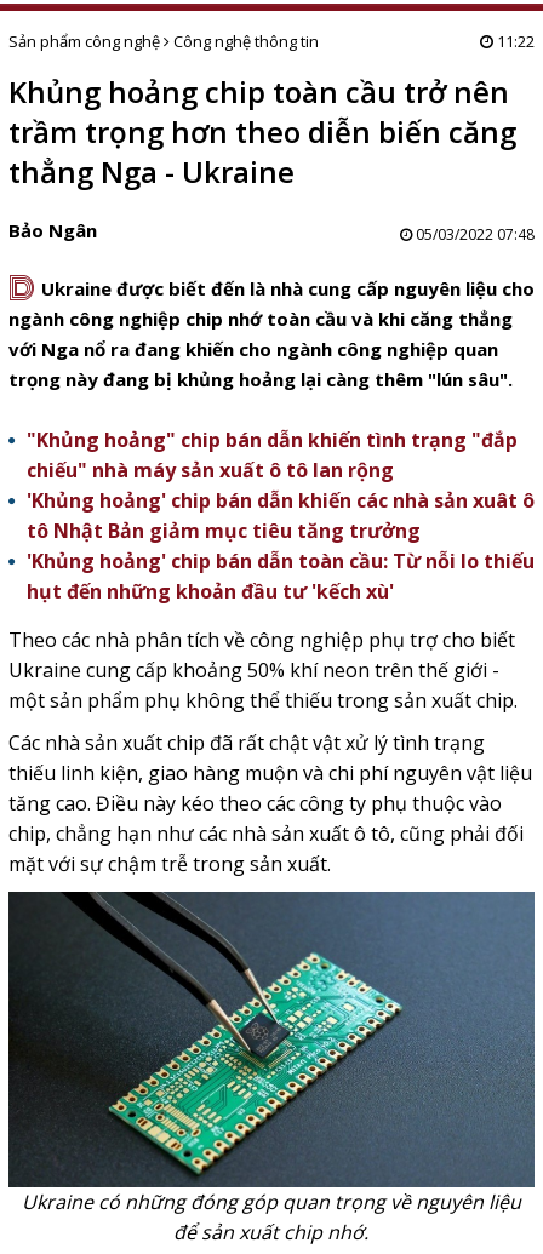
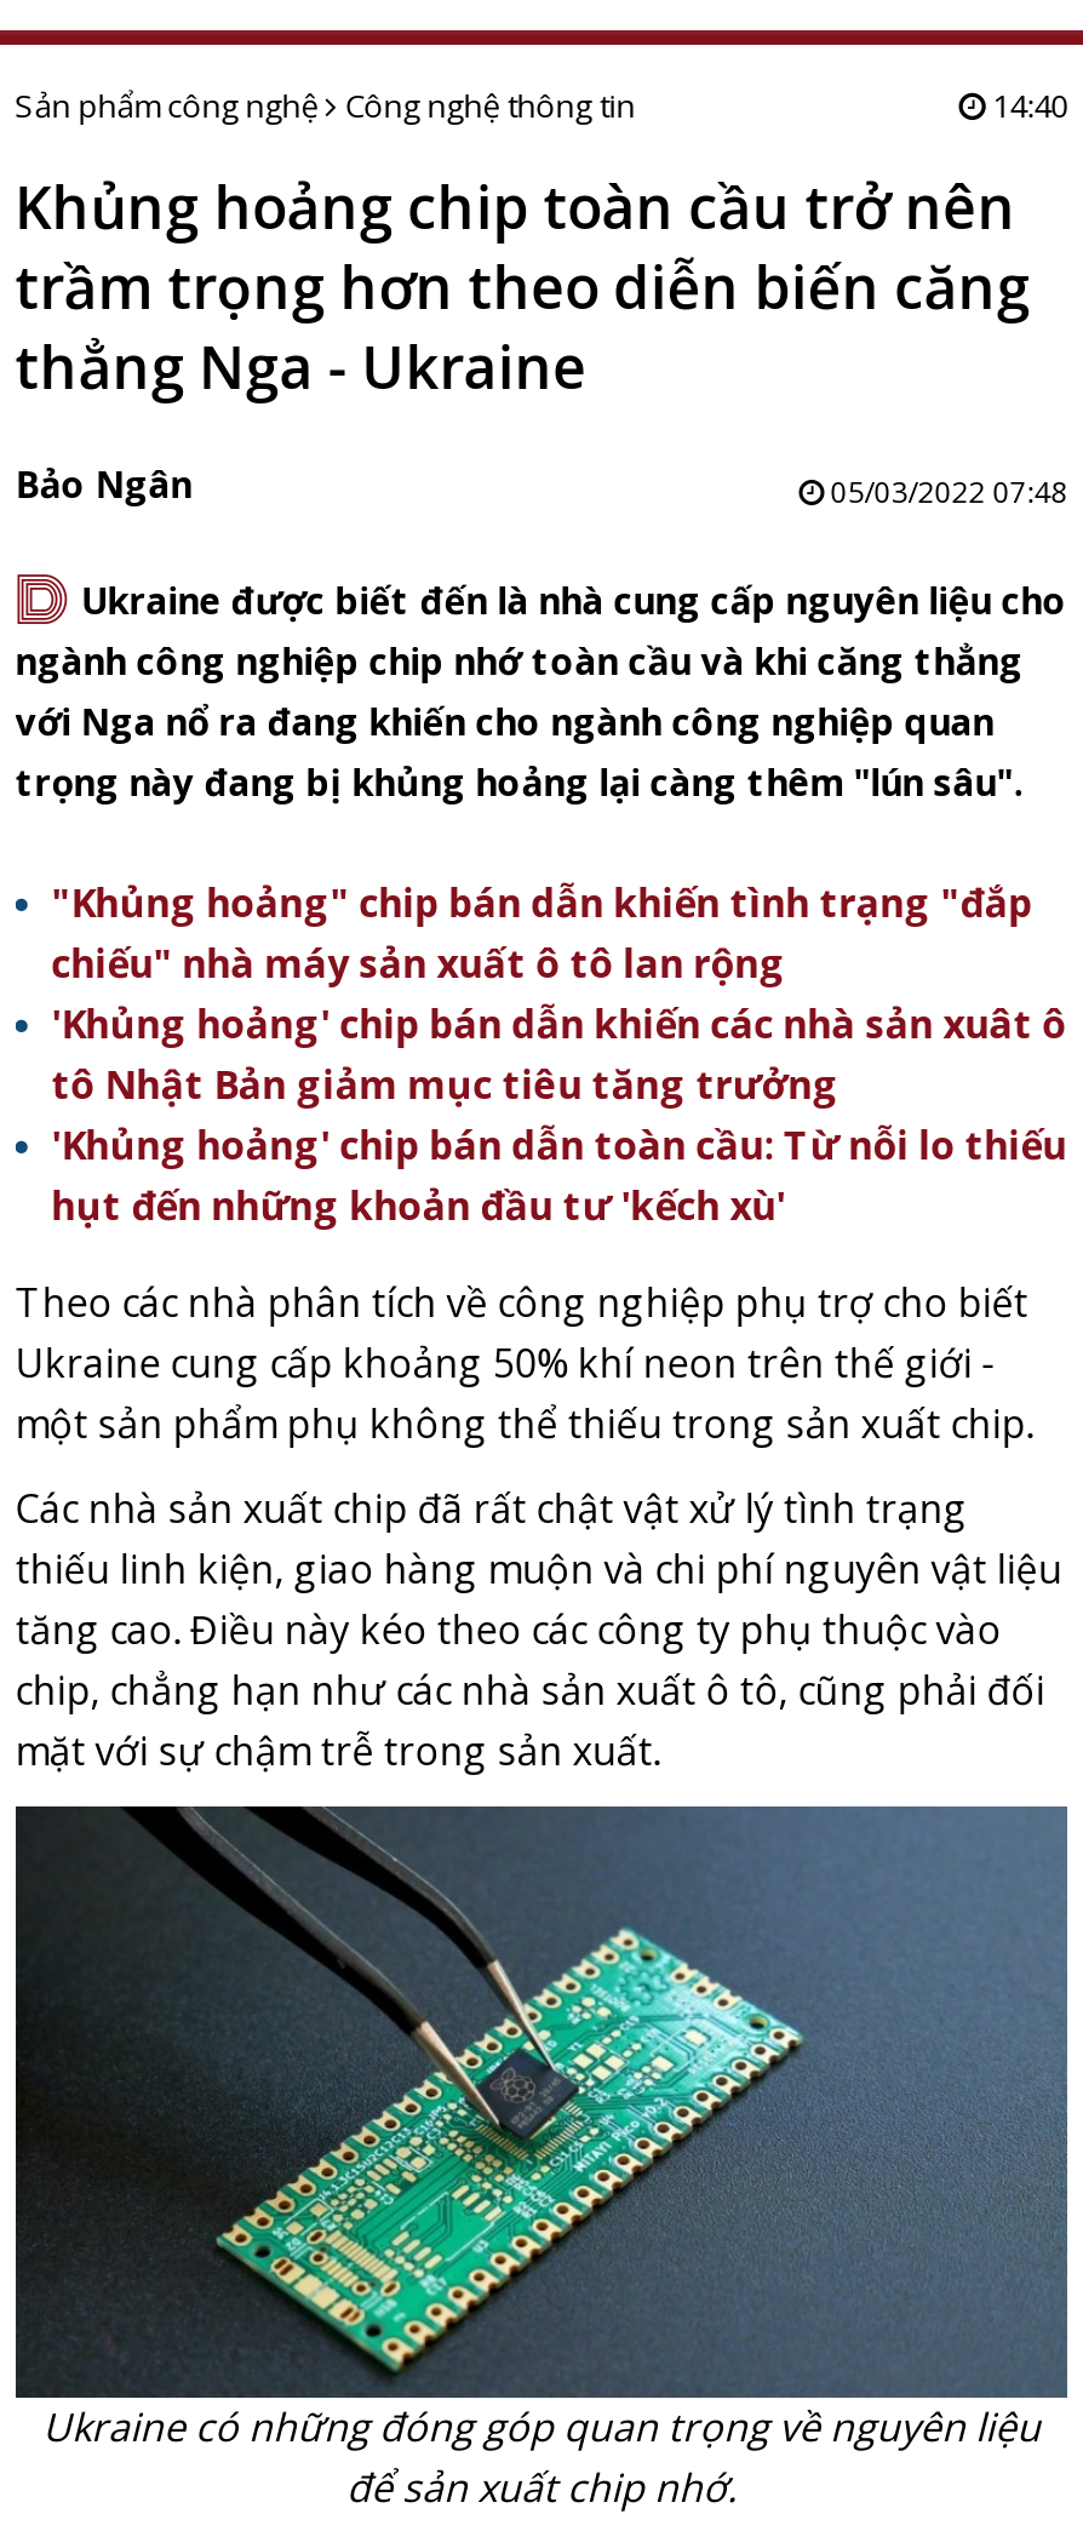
[494,30,535,52] 11:22 -> [986,84,1068,127] 14:40

